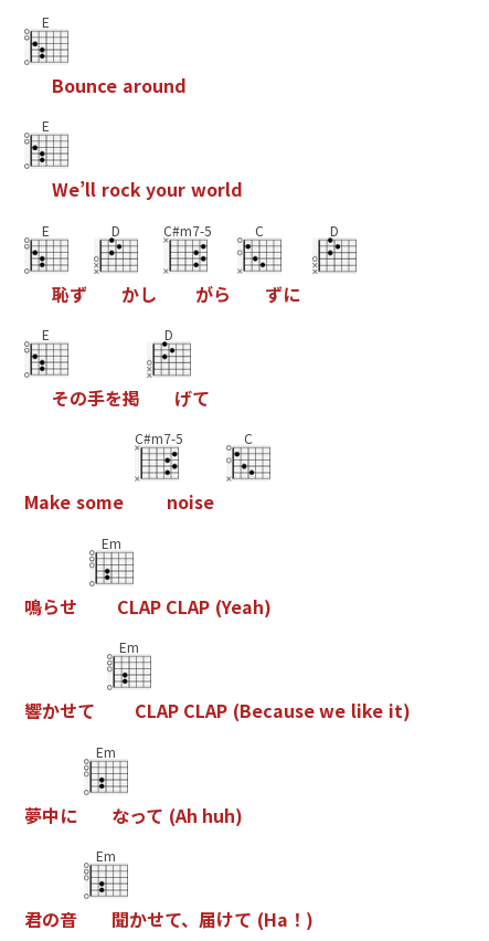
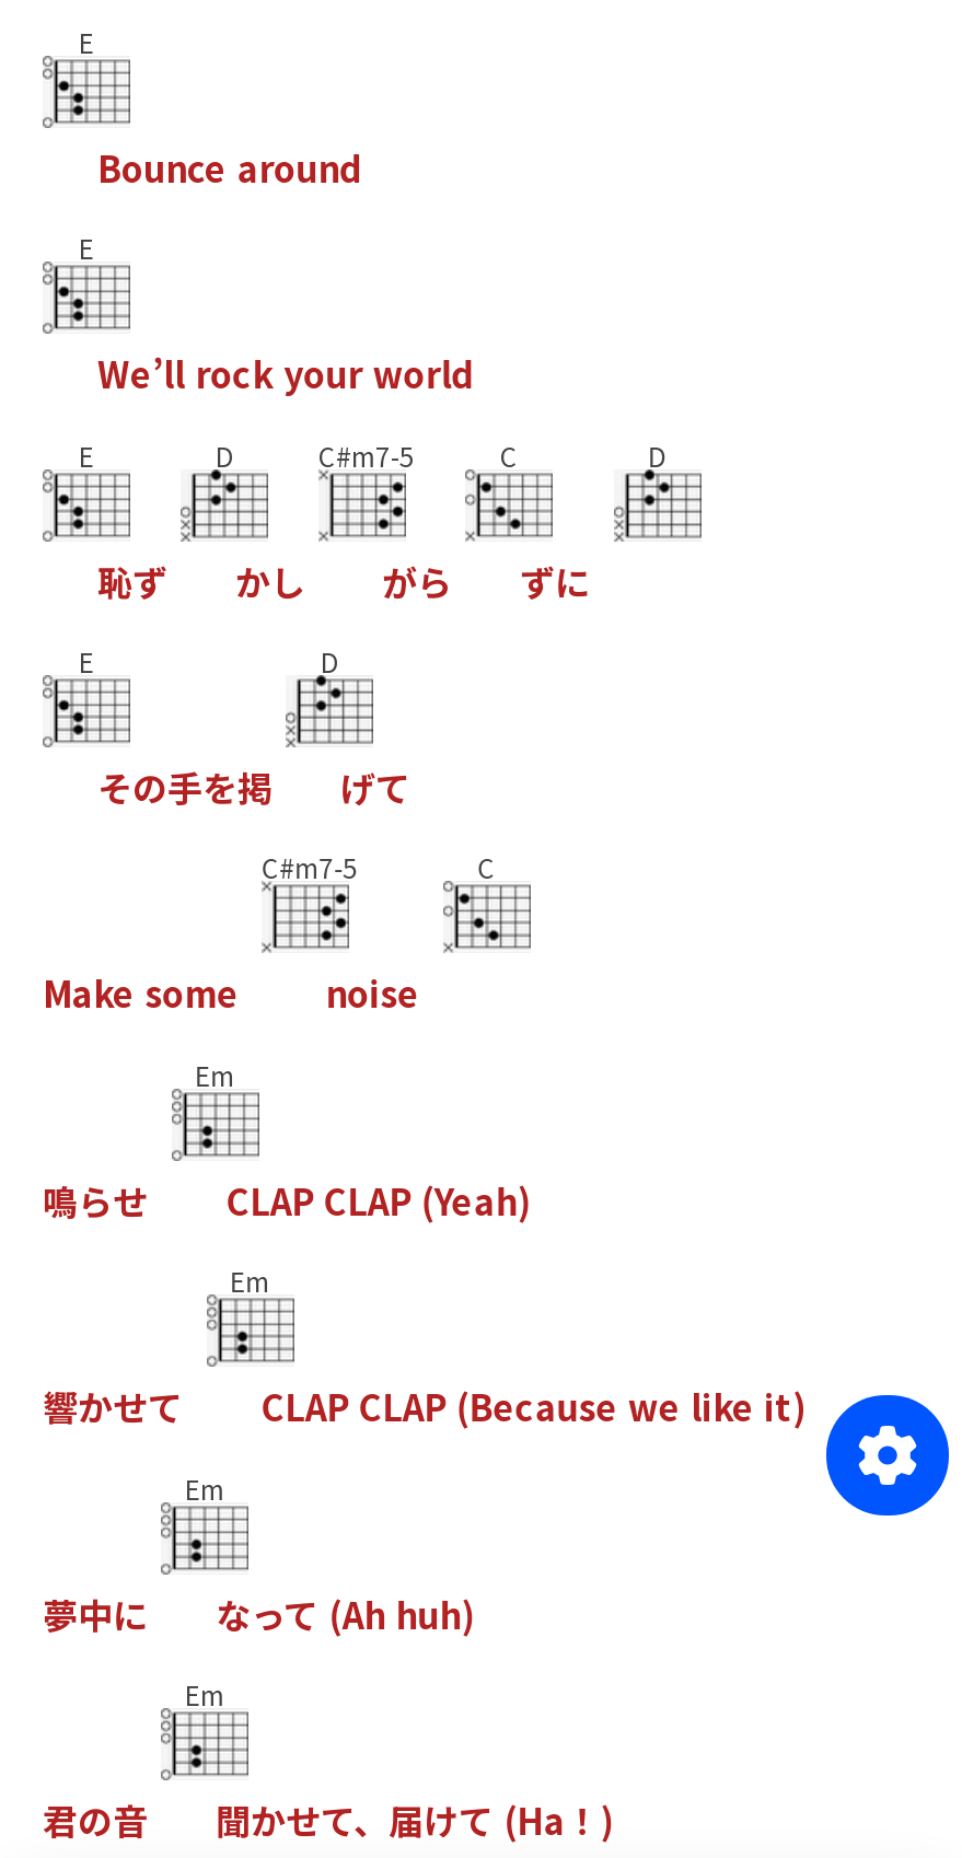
none -> [824,1393,951,1518] [image]

